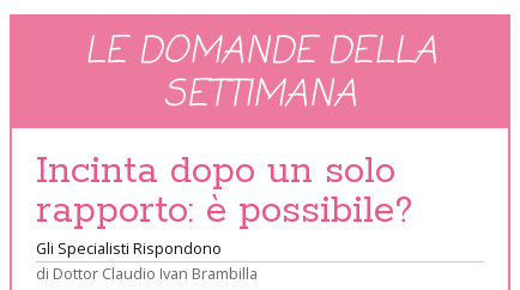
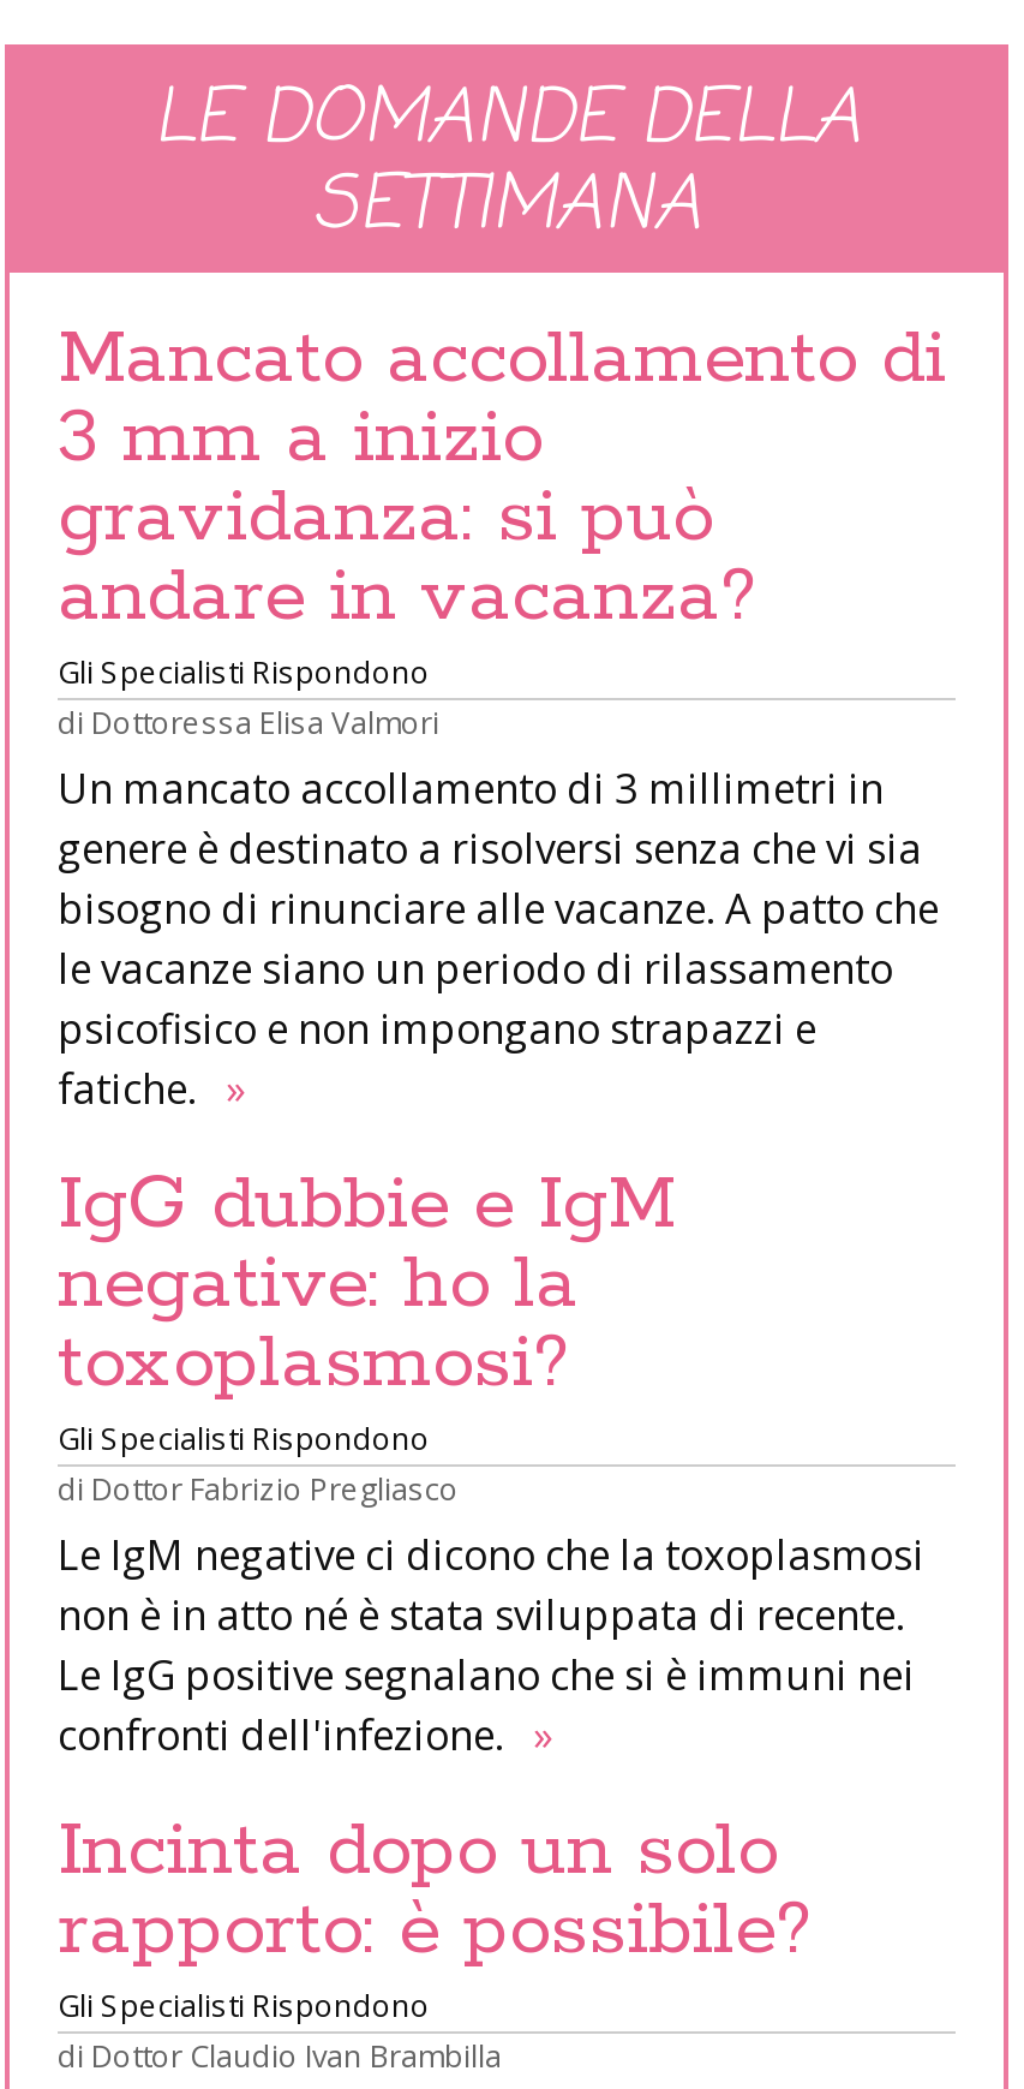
none -> [58,311,946,1762] Mancato accollamento di | 3 mm a inizio | gravidanza: si può | andare in vacanza? | Gli Specialisti Rispondono | di Dottoressa Elisa Valmori | Un mancato accollamento di 3 millimetri in | genere è destinato a risolversi senza che vi sia | bisogno di rinunciare alle vacanze. A patto che | le vacanze siano un periodo di rilassamento | psicofisico e non impongano strapazzi e | fatiche.» | IgG dubbie e IgM | negative: ho la | toxoplasmosi? | Gli Specialisti Rispondono | di Dottor Fabrizio Pregliasco | Le IgM negative ci dicono che la toxoplasmosi | non è in atto né è stata sviluppata di recente. | Le IgG positive segnalano che si è immuni nei | confronti dell'infezione.»

